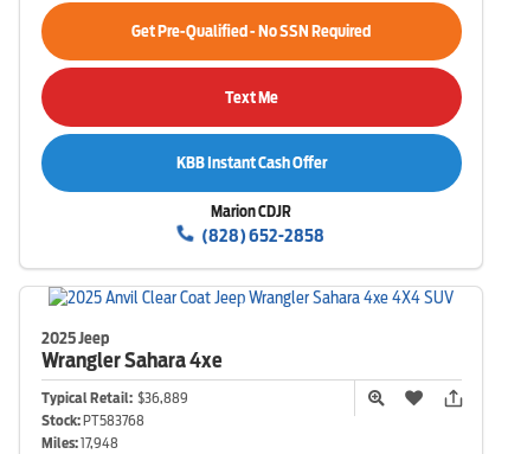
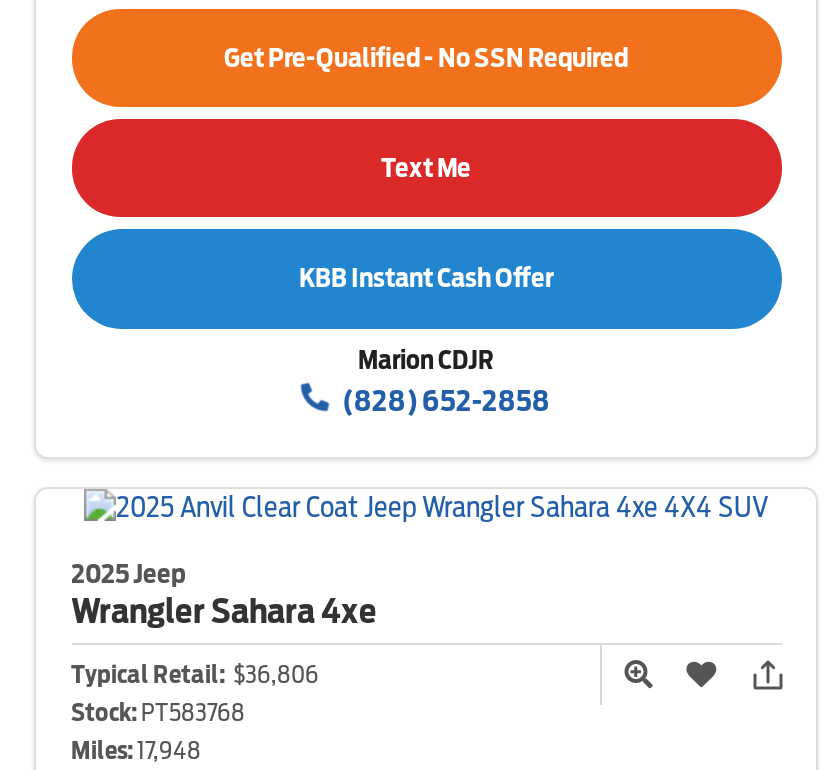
[41,388,188,406] Typical Retail: $36,889 -> [71,659,319,689] Typical Retail: $36,806

